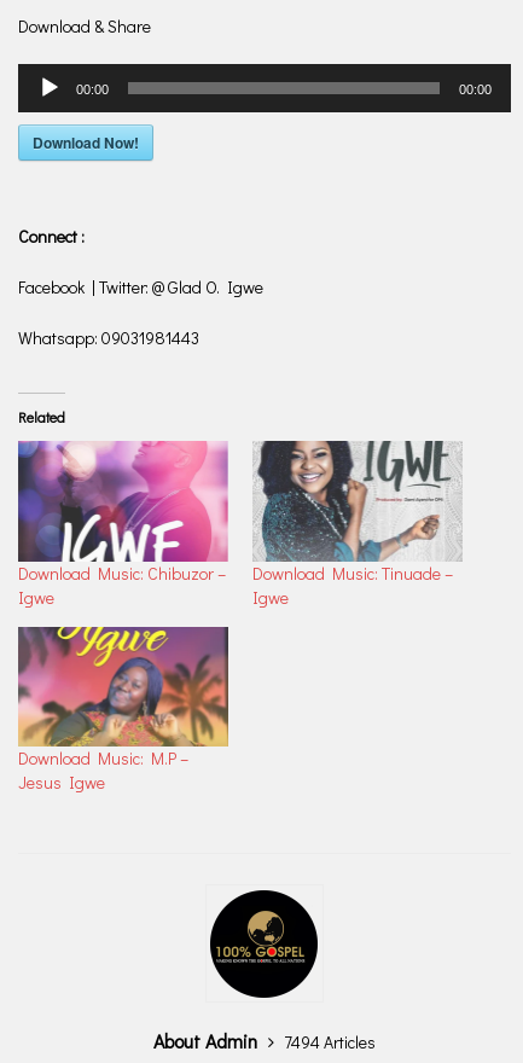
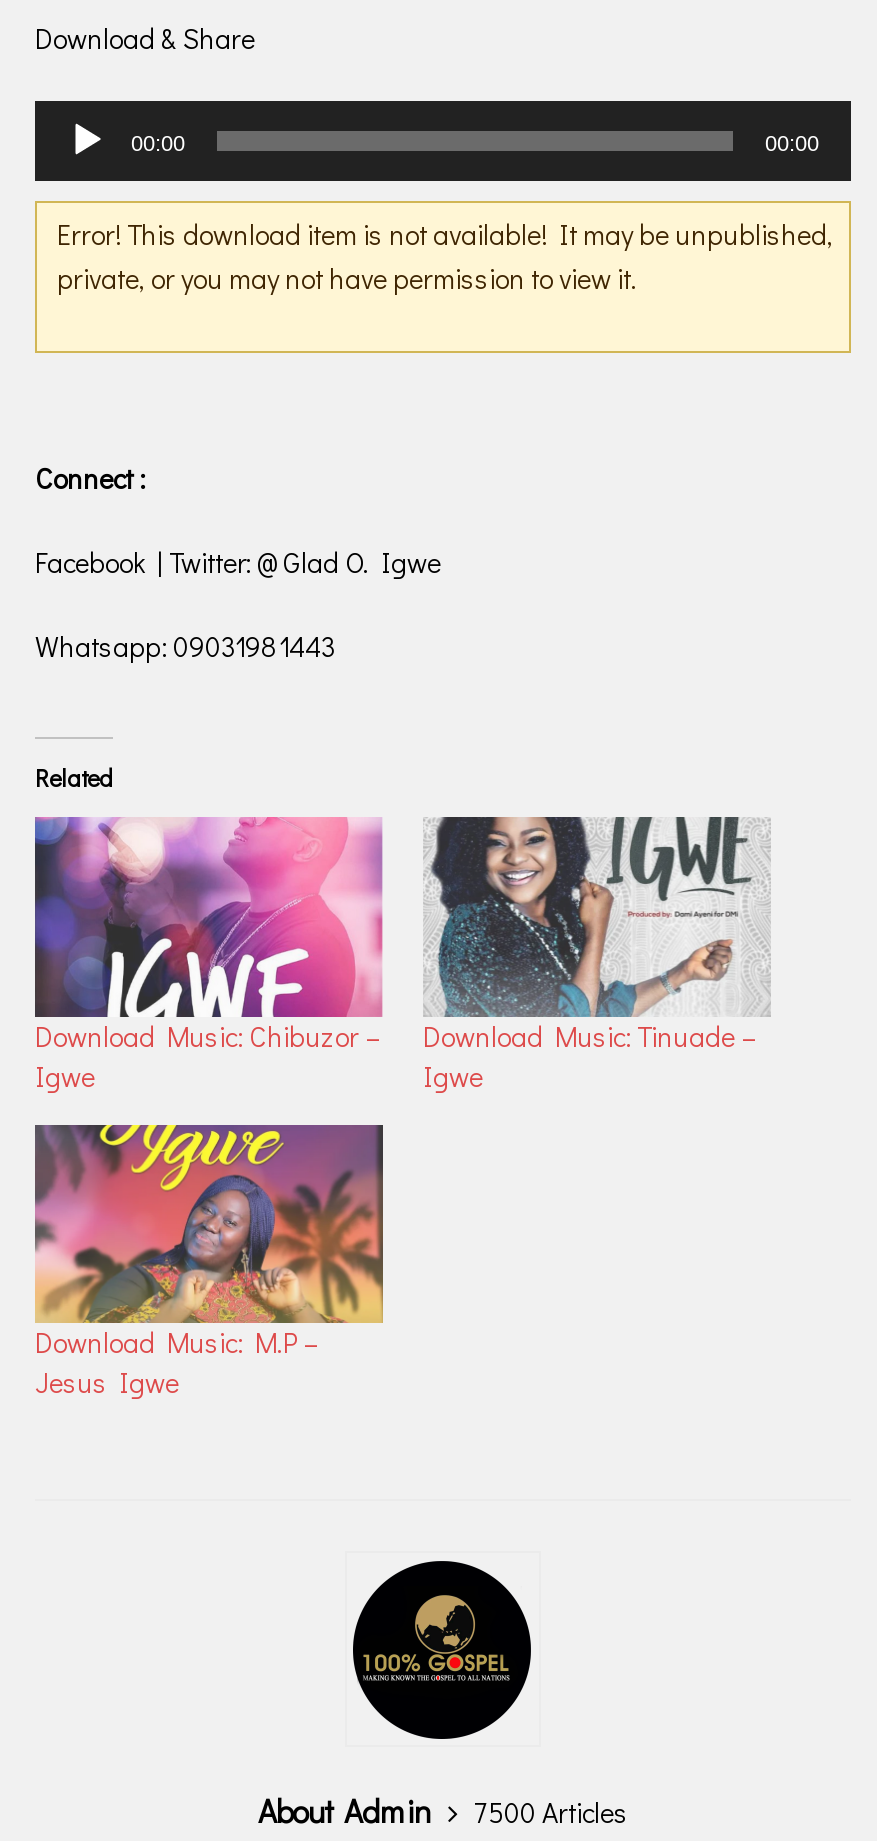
[33,132,139,154] Download Now! -> [57,215,833,297] Error! This download item is not available! It may be unpublished, | private, or you may not have permission to view it.
[153,1028,376,1053] About Admin 7494 Articles -> [258,1789,628,1831] About Admin 7500 Articles

